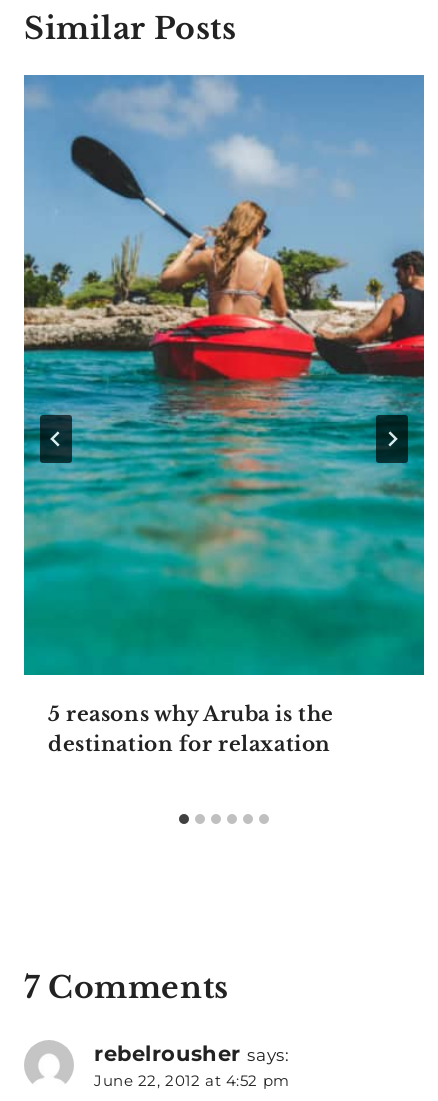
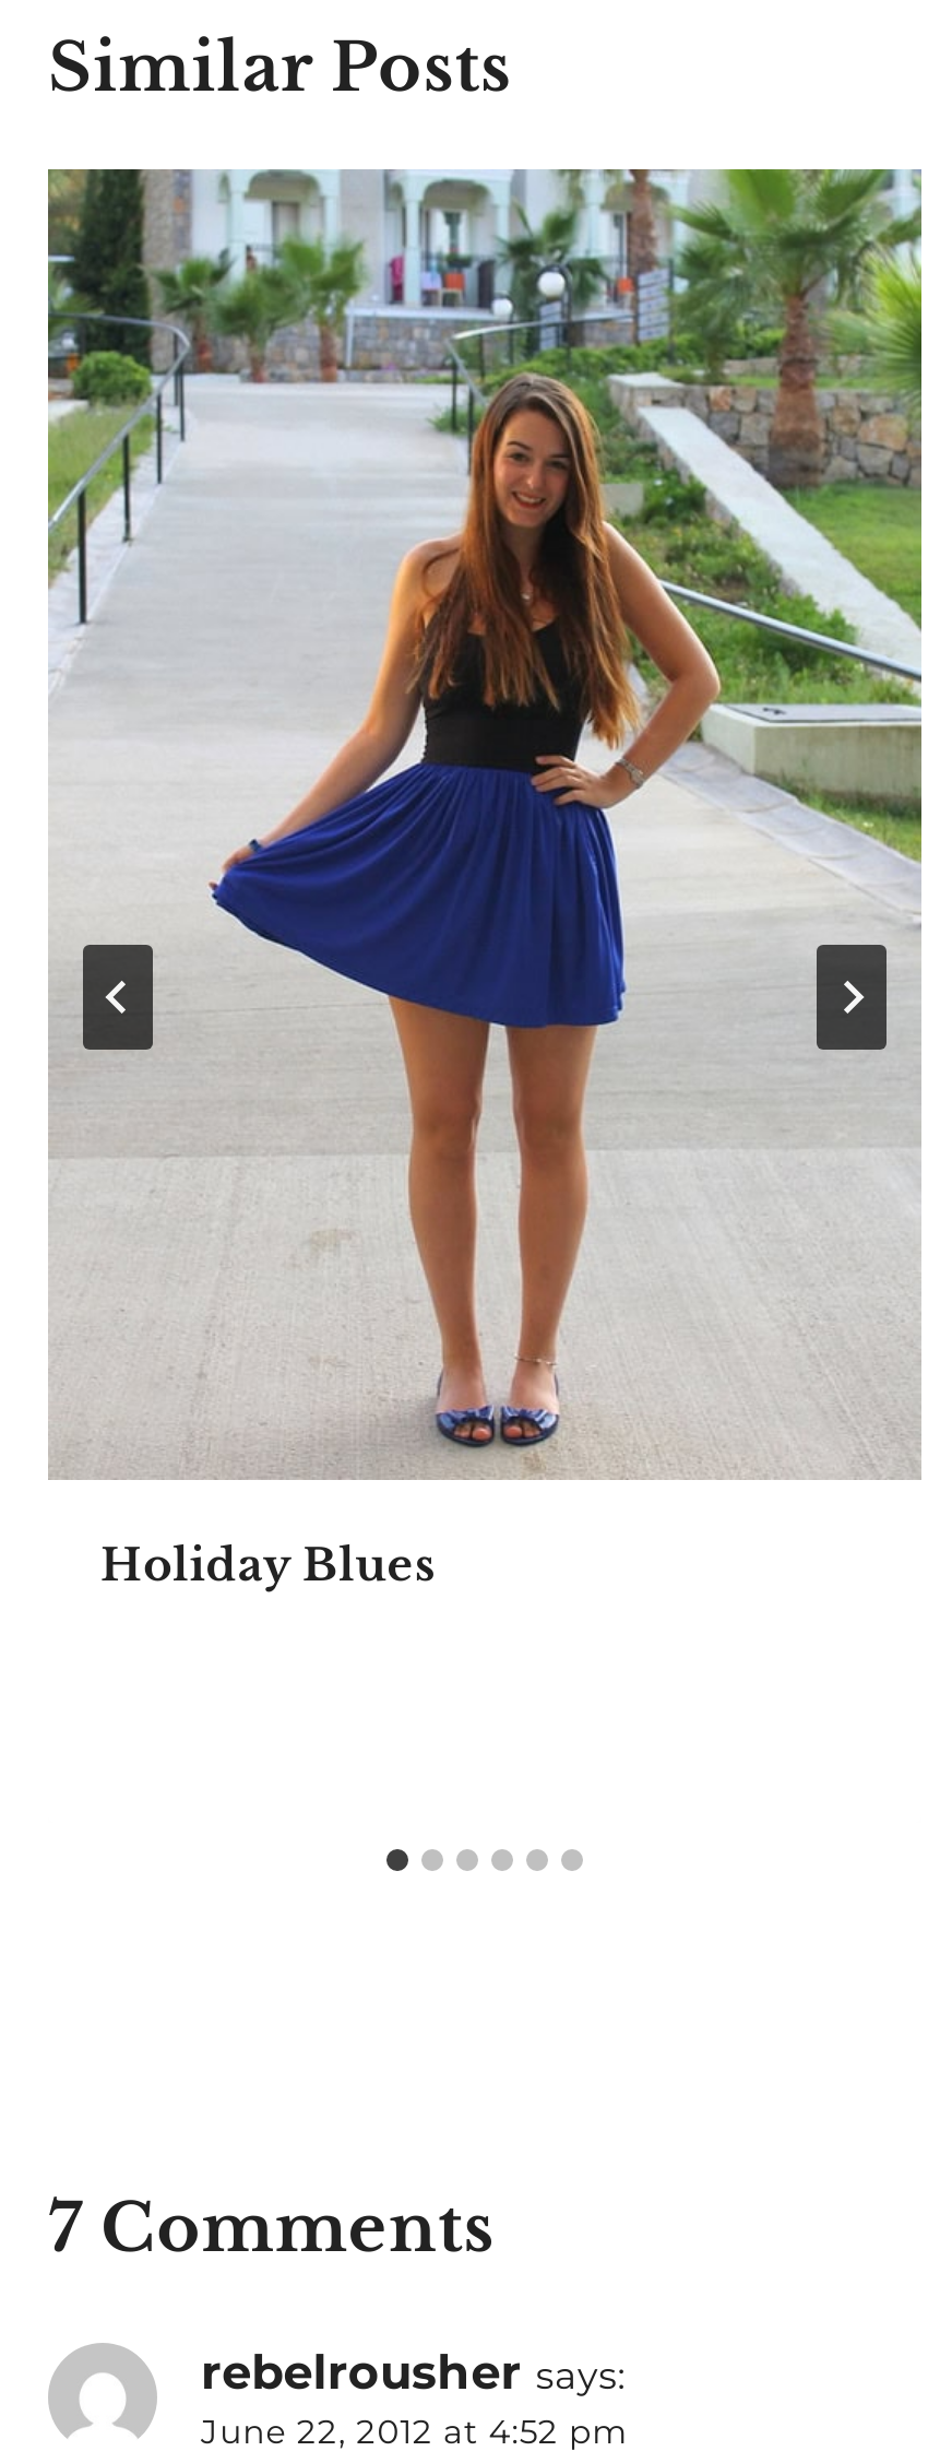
[23,74,425,756] [image] | 5 reasons why Aruba is the | destination for relaxation -> [46,167,924,1592] [image] | Holiday Blues

